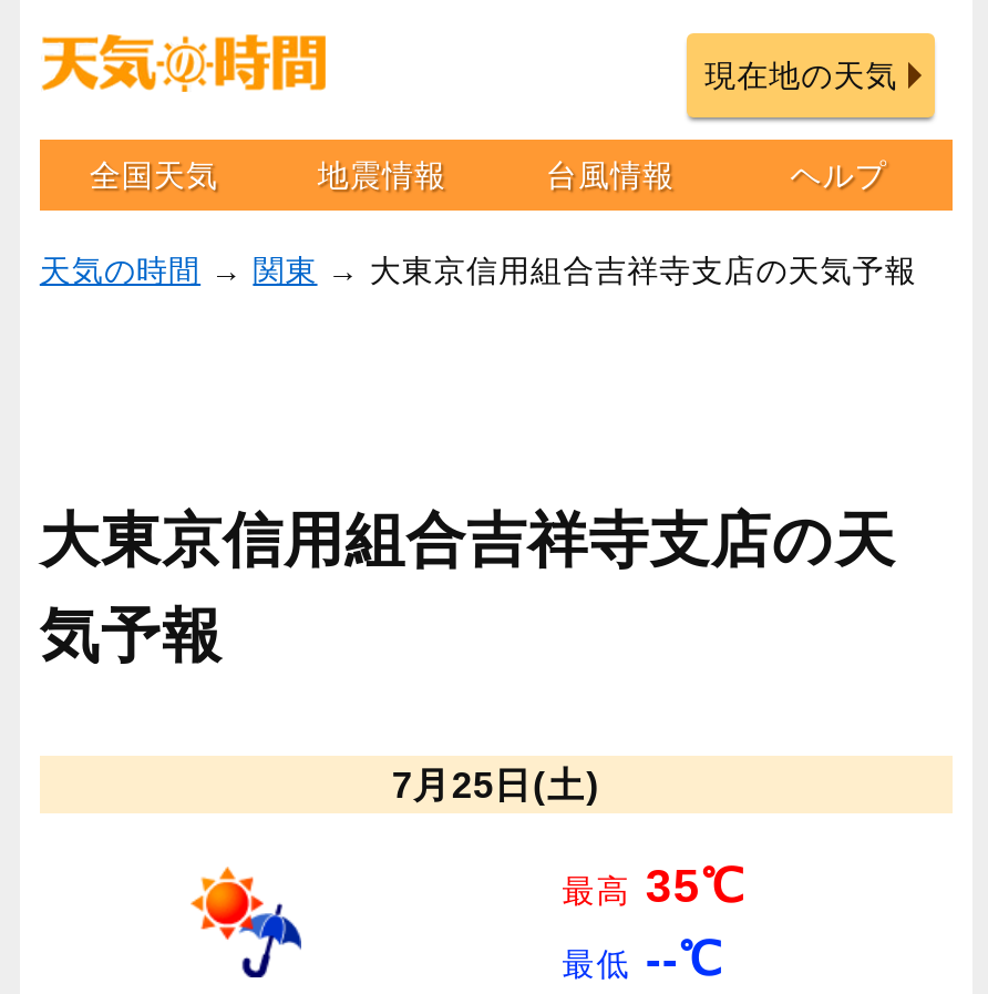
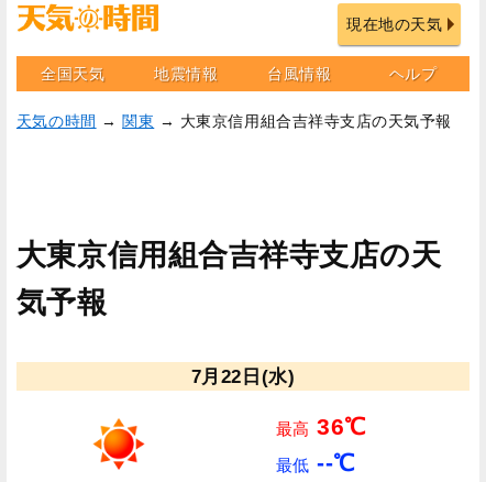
[392,765,601,805] 7月25日(土) -> [191,366,295,386] 7月22日(水)
[191,867,303,980] [image] -> [92,418,146,472] [image]
[562,860,744,911] 最高35℃ -> [276,414,366,439] 最高36℃

